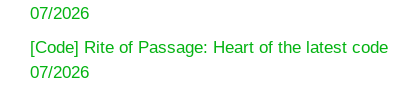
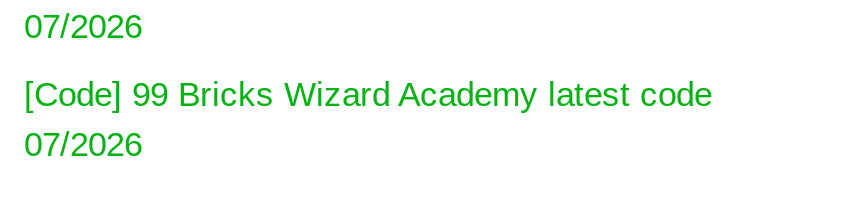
[30,38,388,57] [Code] Rite of Passage: Heart of the latest code -> [24,75,712,113] [Code] 99 Bricks Wizard Academy latest code

